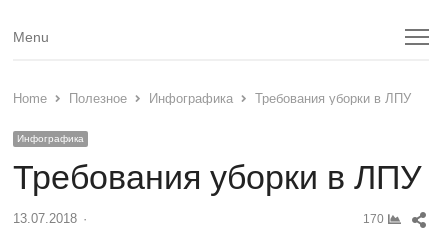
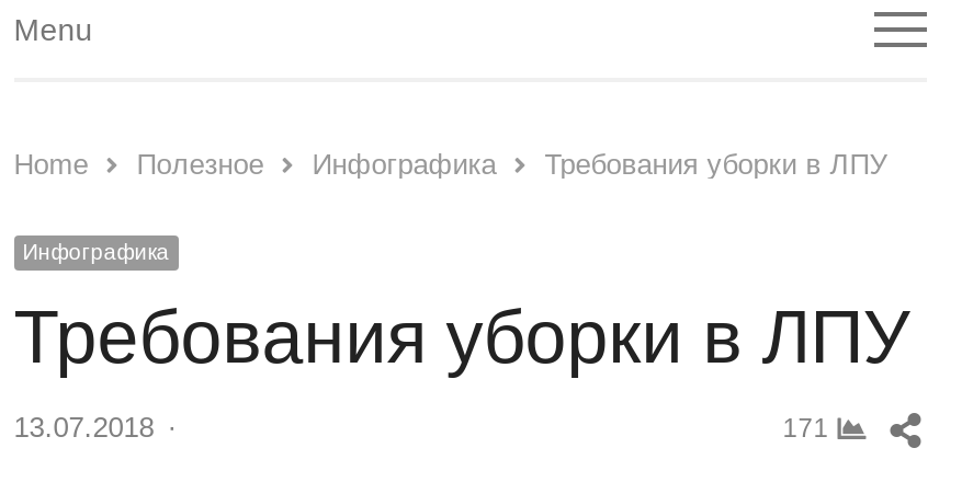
[363,212,384,226] 170 -> [783,413,829,444] 171

